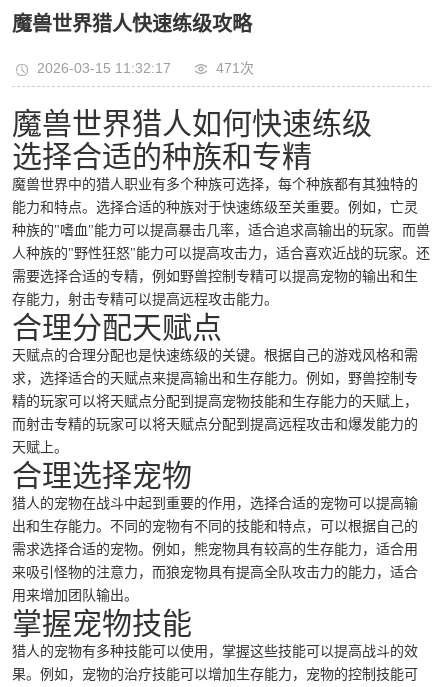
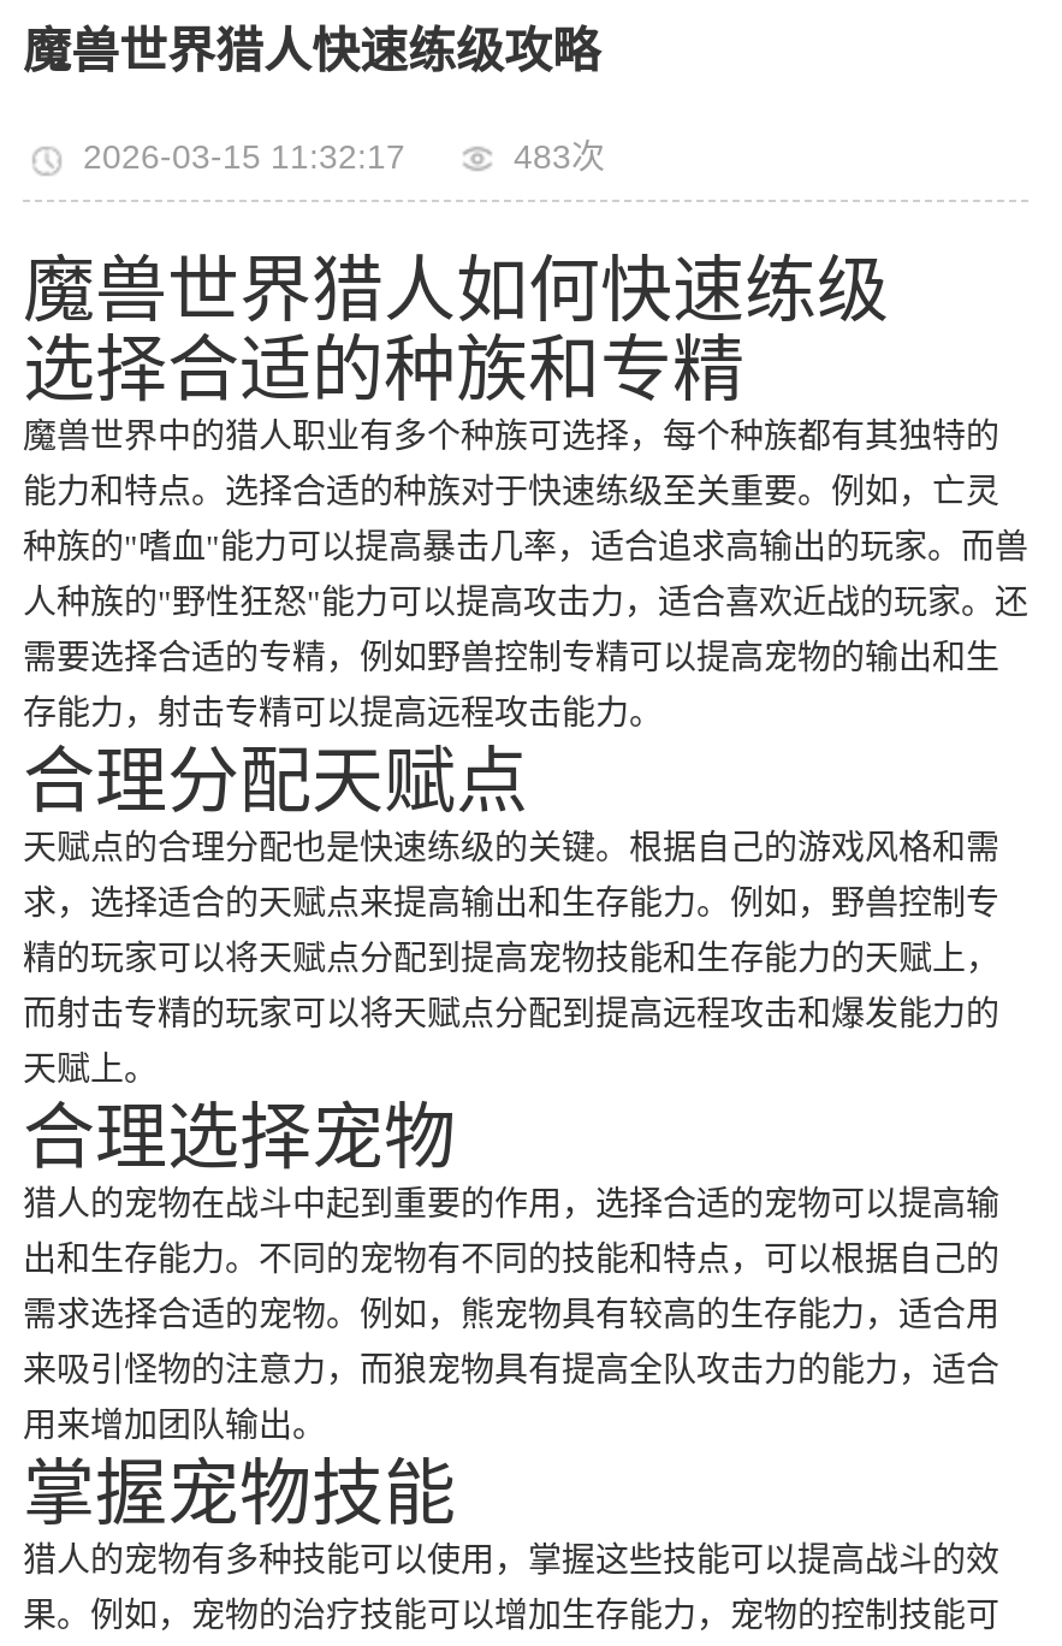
[216,60,254,76] 471次 -> [514,138,605,176] 483次

